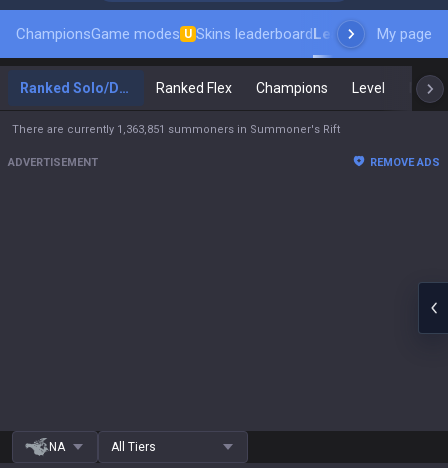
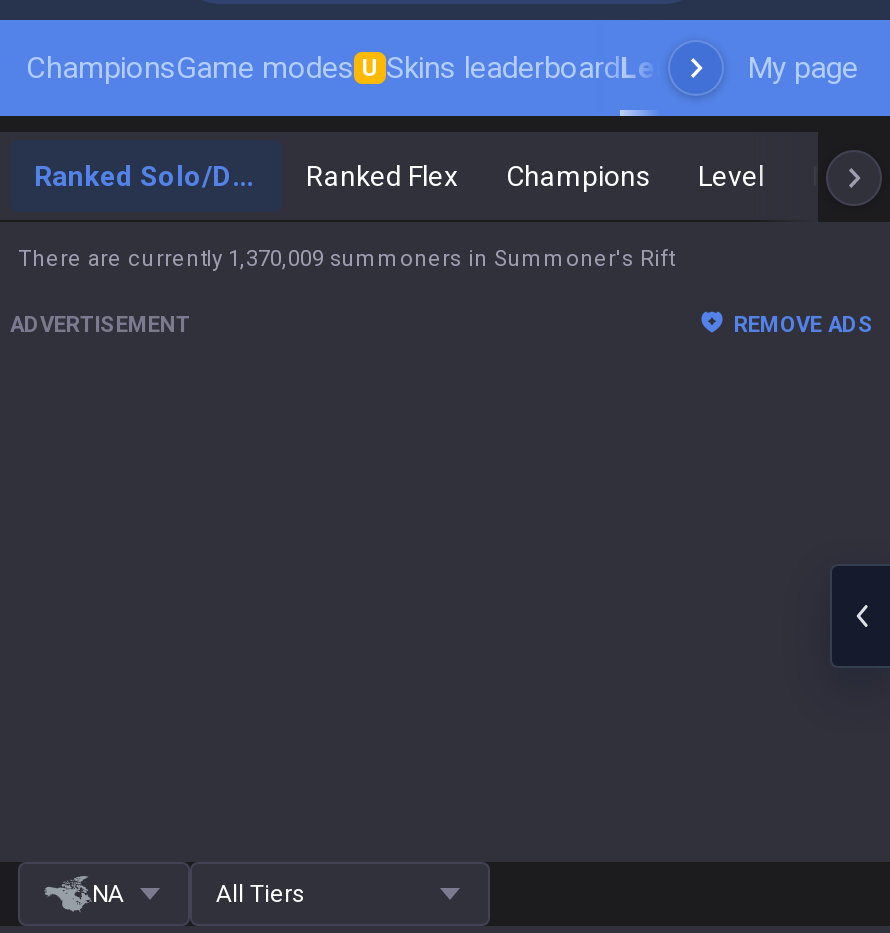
[12,123,340,136] There are currently 1,363,851 summoners in Summoner's Rift -> [18,246,674,272] There are currently 1,370,009 summoners in Summoner's Rift

